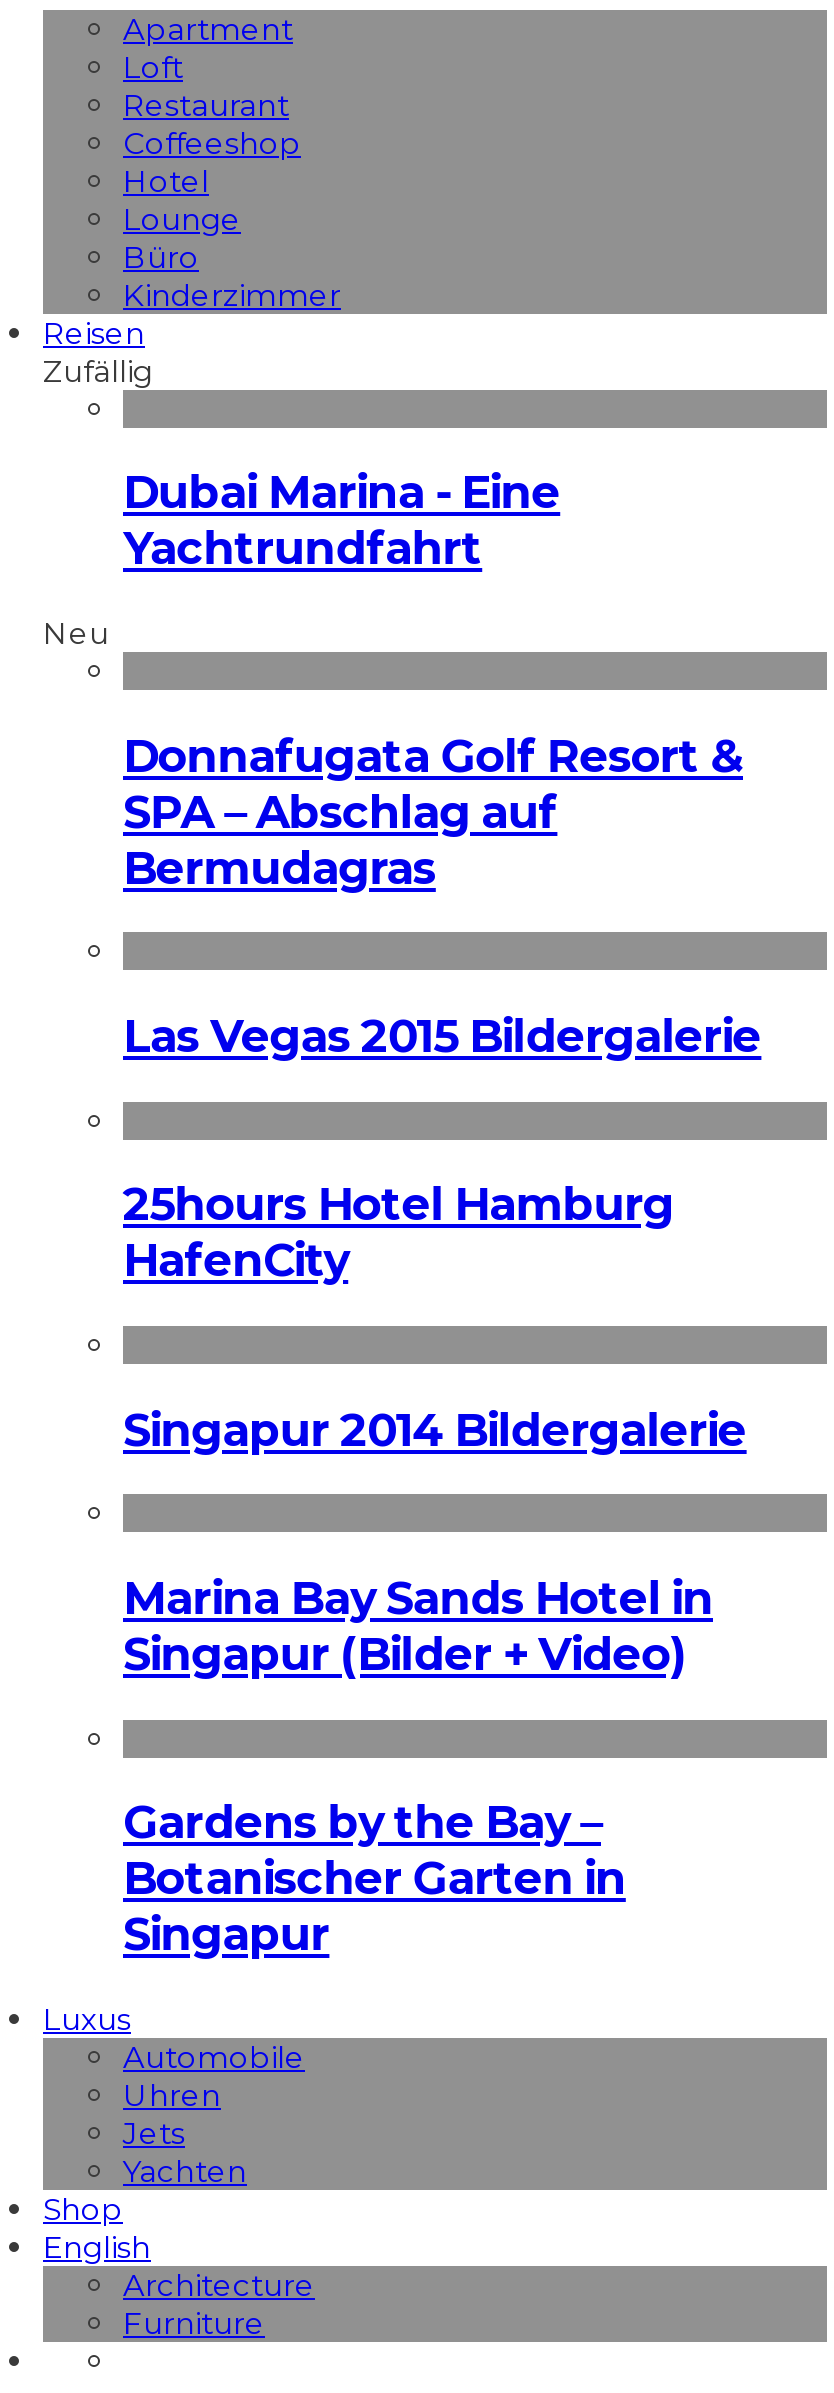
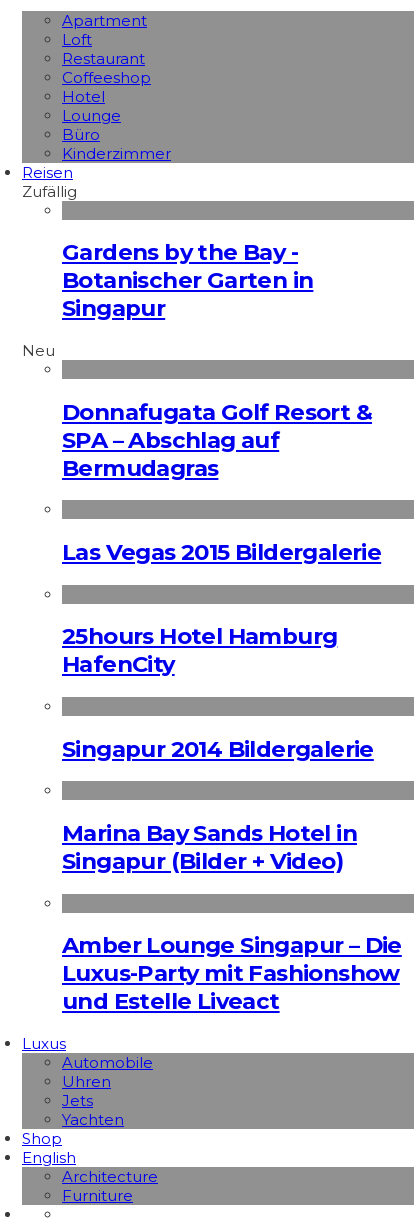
[123,464,560,576] Dubai Marina - Eine | Yachtrundfahrt -> [62,238,298,266] Gardens by the Bay -
[123,1795,601,1851] Gardens by the Bay – -> [62,931,402,1015] Amber Lounge Singapur – Die | Luxus-Party mit Fashionshow | und Estelle Liveact
moved [123,1851,626,1963] -> [62,266,313,322]: Botanischer Garten in | Singapur

